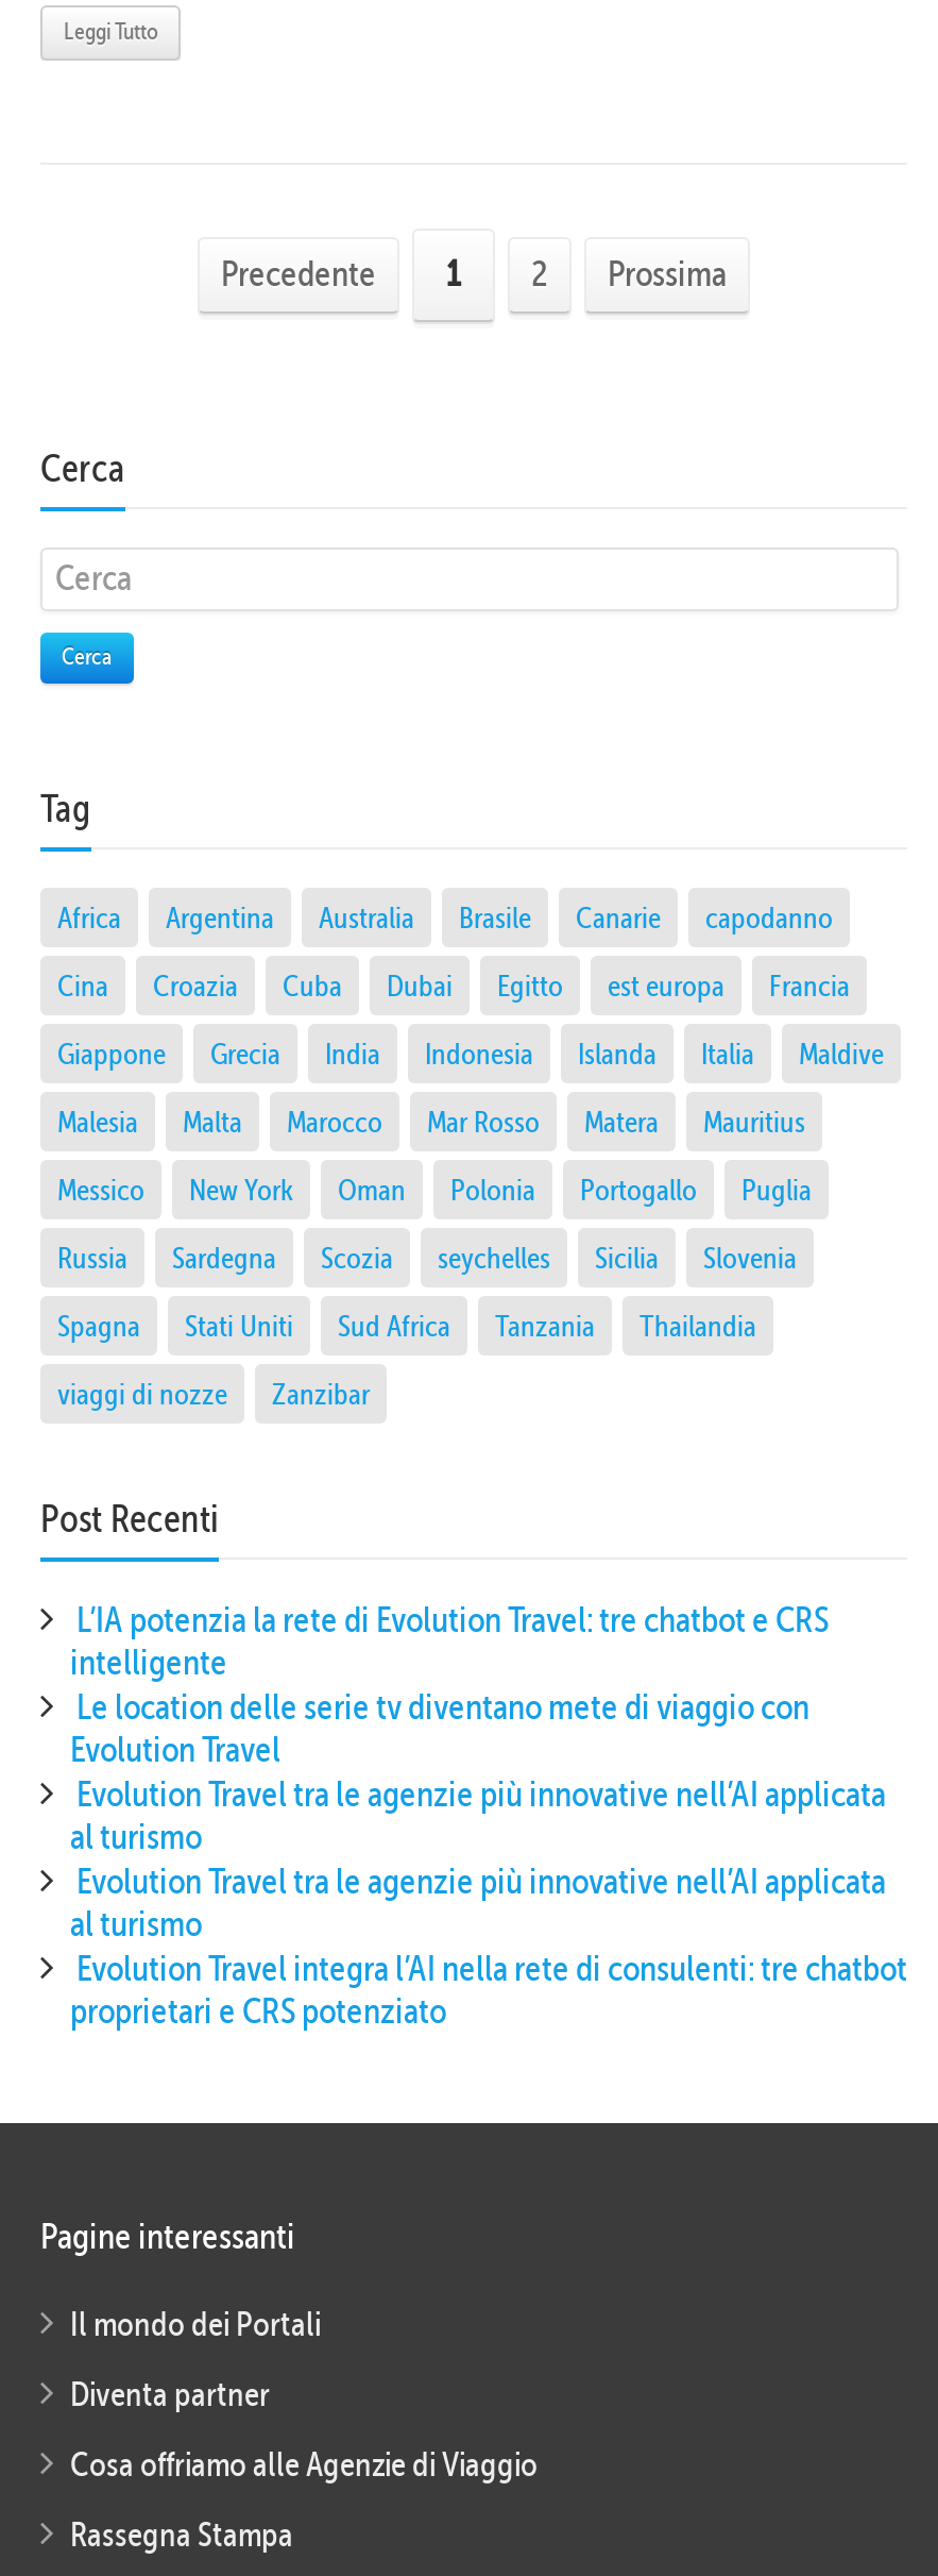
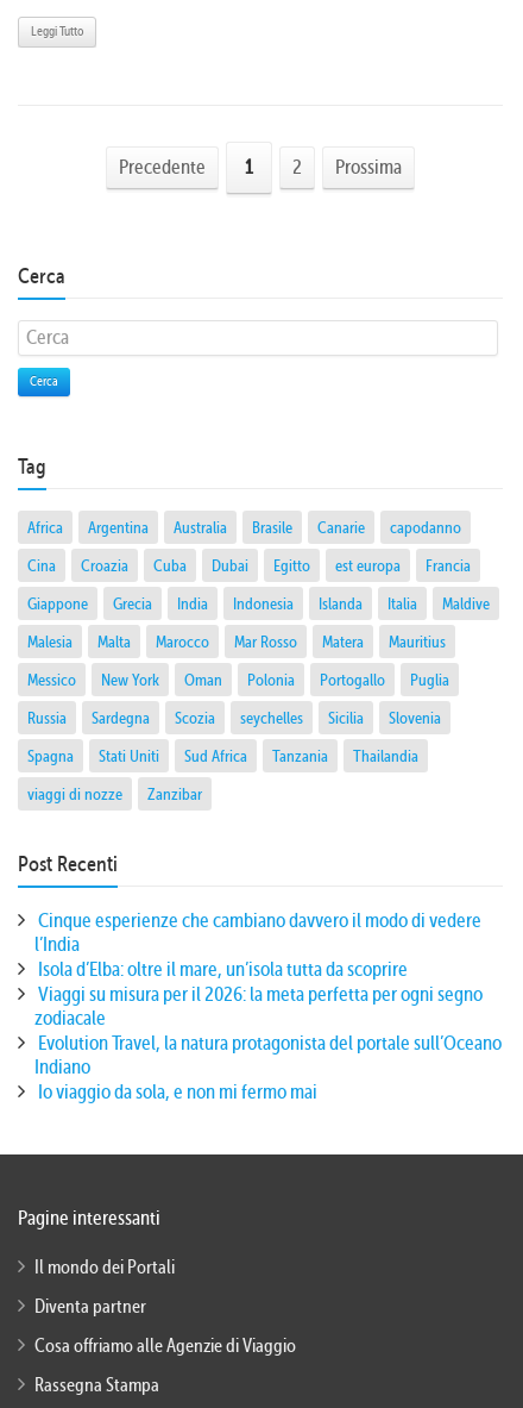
[70,1599,907,2031] L’IA potenzia la rete di Evolution Travel: tre chatbot e CRS | intelligente | Le location delle serie tv diventano mete di viaggio con | Evolution Travel | Evolution Travel tra le agenzie più innovative nell’AI applicata | al turismo | Evolution Travel tra le agenzie più innovative nell’AI applicata | al turismo | Evolution Travel integra l’AI nella rete di consulenti: tre chatbot | proprietari e CRS potenziato -> [34,909,502,1103] Cinque esperienze che cambiano davvero il modo di vedere | l’India | Isola d’Elba: oltre il mare, un’isola tutta da scoprire | Viaggi su misura per il 2026: la meta perfetta per ogni segno | zodiacale | Evolution Travel, la natura protagonista del portale sull’Oceano | Indiano | Io viaggio da sola, e non mi fermo mai

